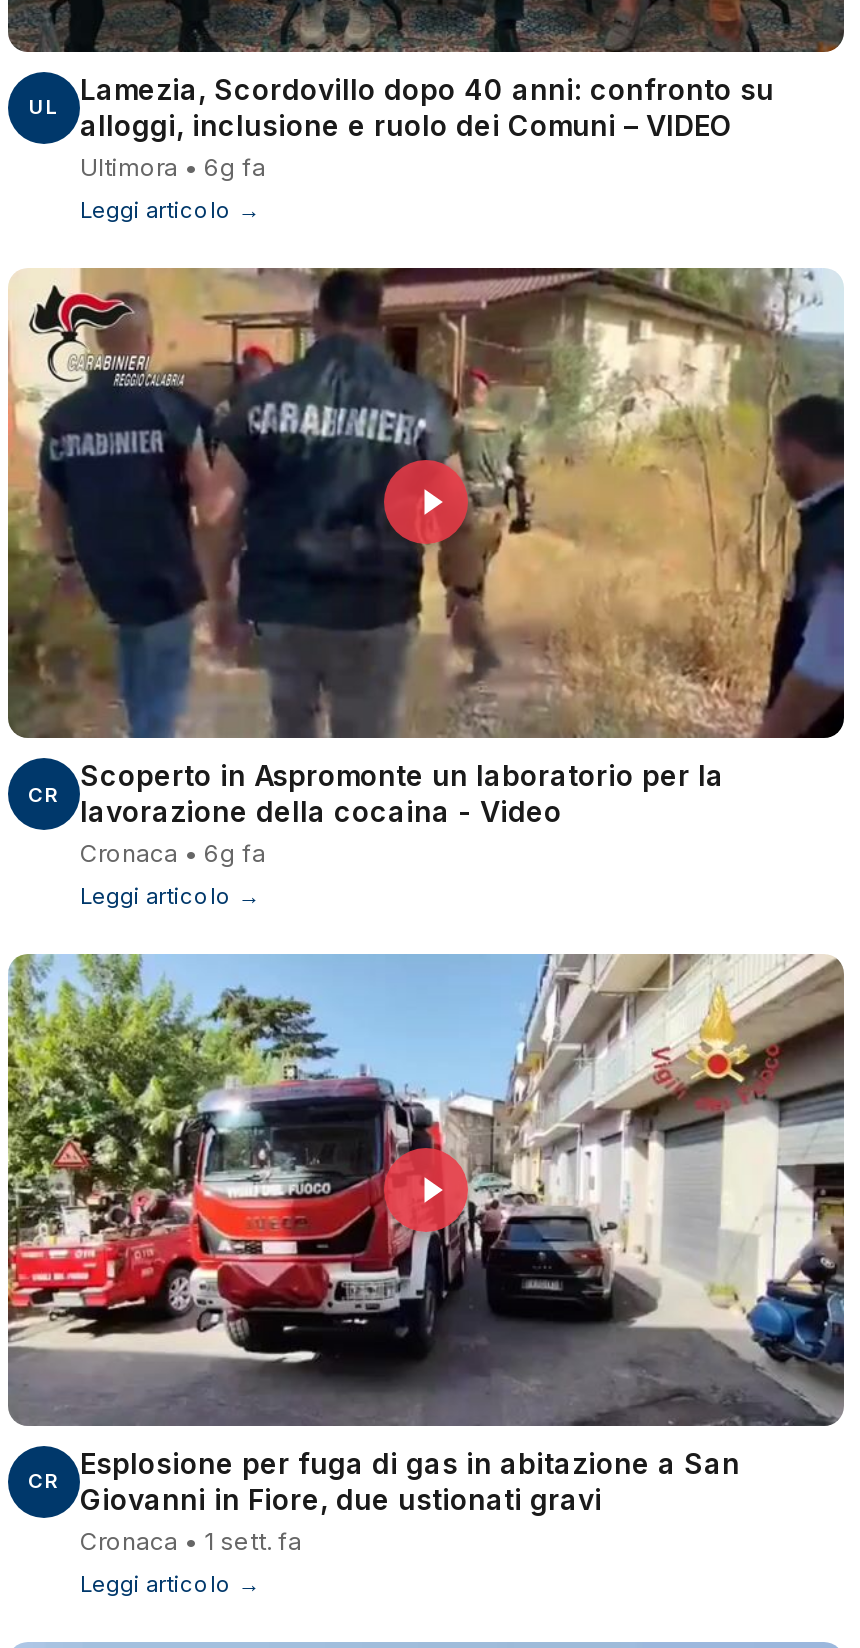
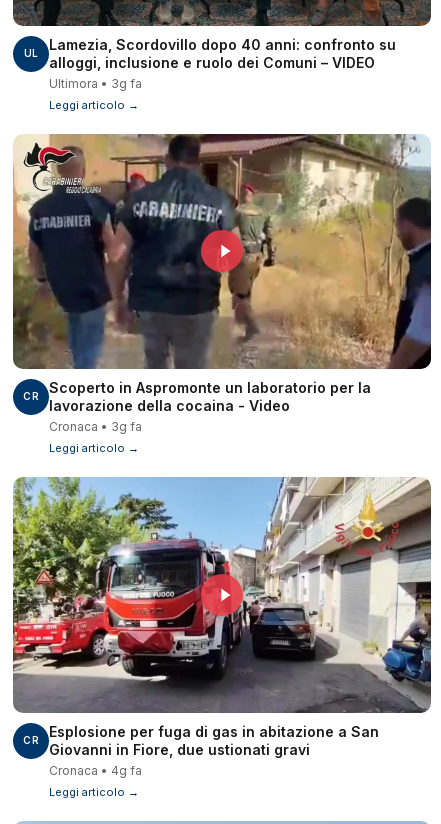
[80,151,266,181] Ultimora • 6g fa -> [49,76,142,91] Ultimora • 3g fa
[80,838,266,868] Cronaca • 6g fa -> [49,419,142,434] Cronaca • 3g fa
[80,1525,302,1555] Cronaca • 1 sett. fa -> [49,763,142,778] Cronaca • 4g fa

